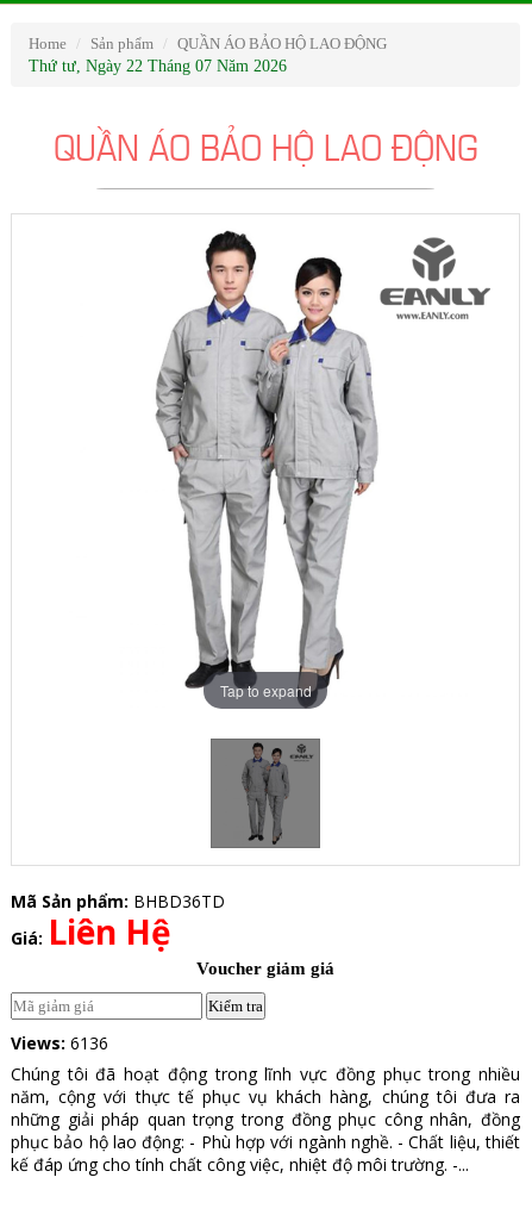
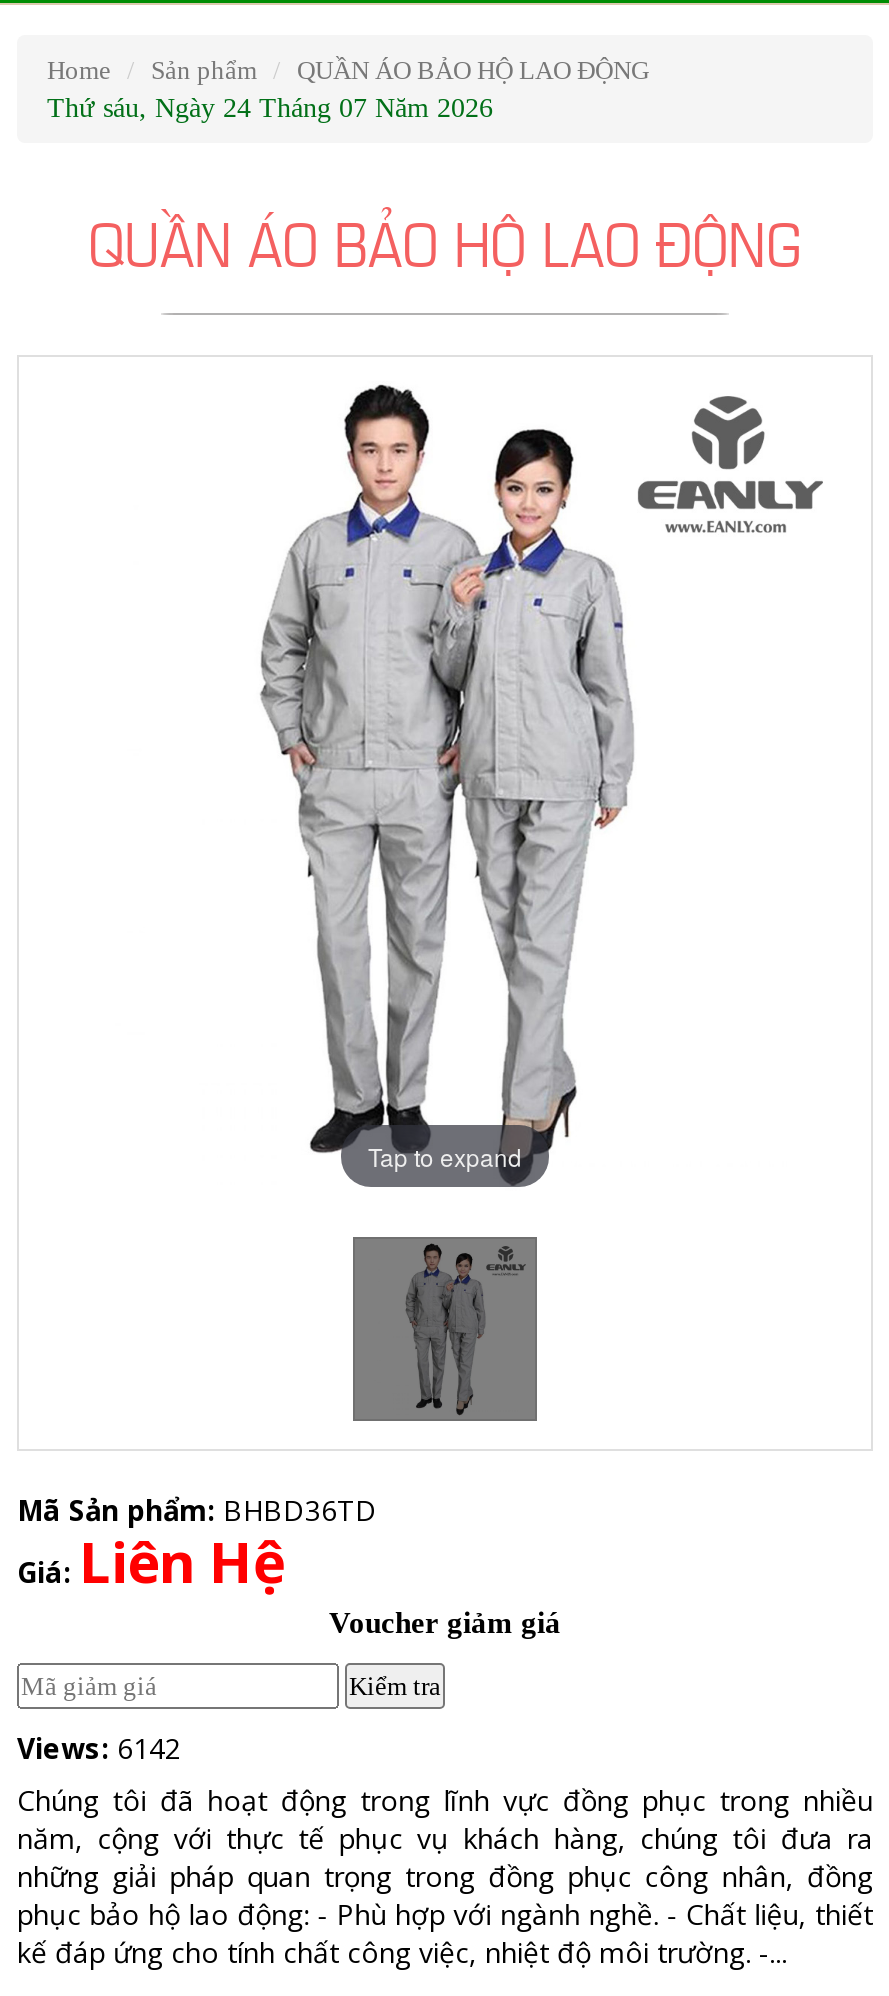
[29,57,287,75] Thứ tư, Ngày 22 Tháng 07 Năm 2026 -> [47,93,493,123] Thứ sáu, Ngày 24 Tháng 07 Năm 2026
[11,1032,108,1054] Views: 6136 -> [17,1729,181,1767] Views: 6142

